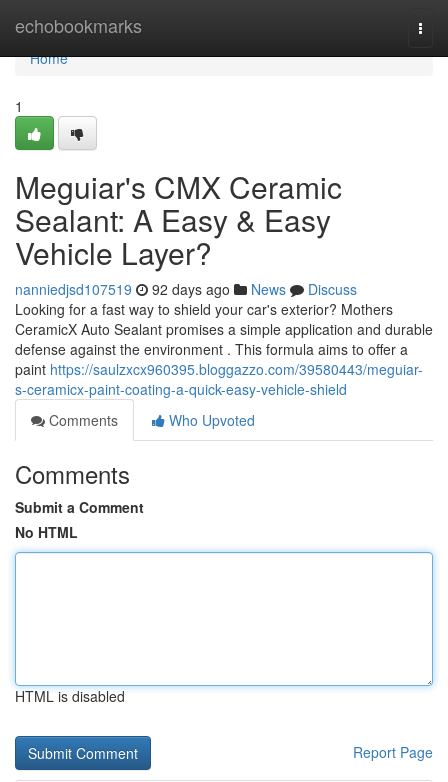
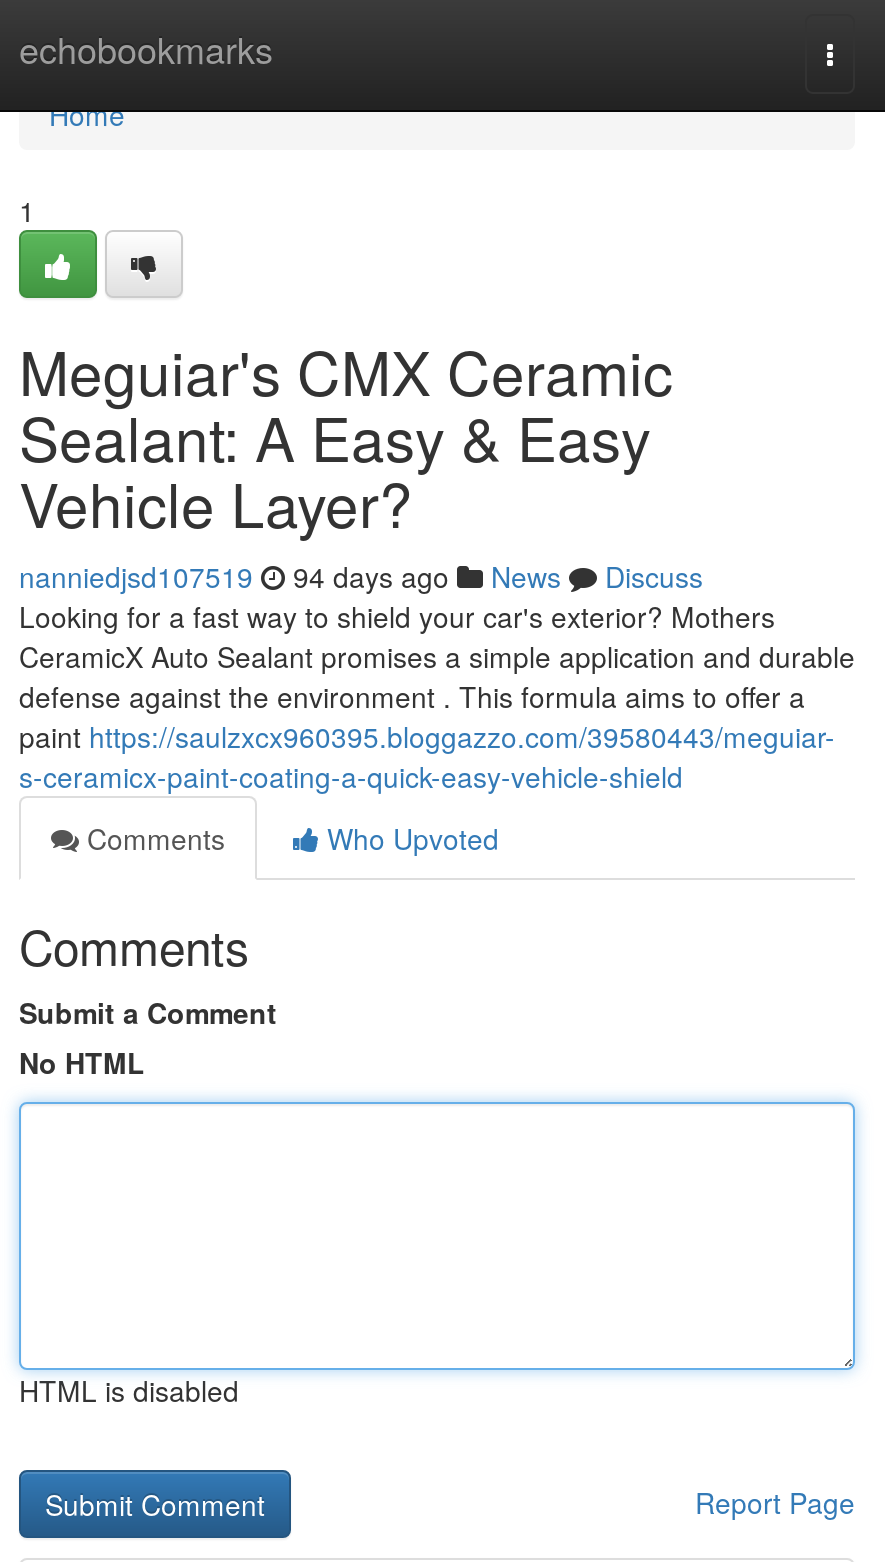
[15,279,357,299] nanniedjsd107519 92 days ago News Discuss -> [19,556,703,596] nanniedjsd107519 94 days ago News Discuss

